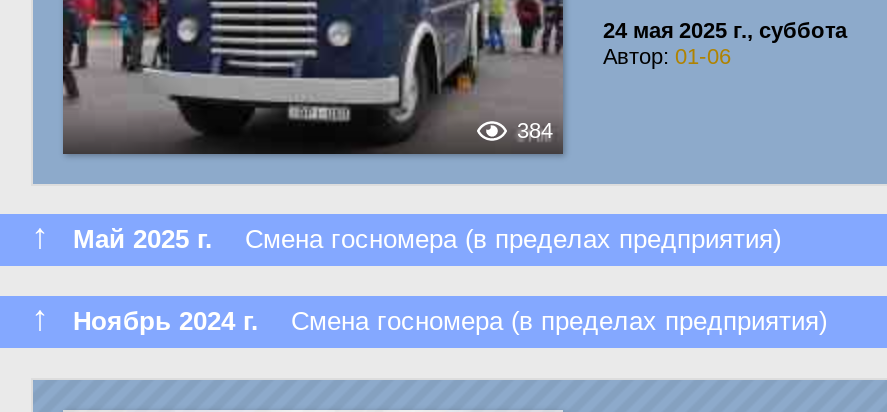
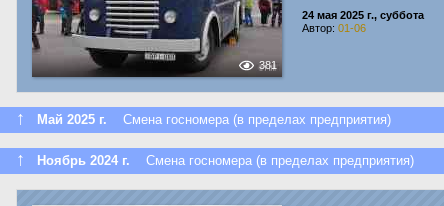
[517,118,553,142] 384 -> [259,59,277,71] 381

